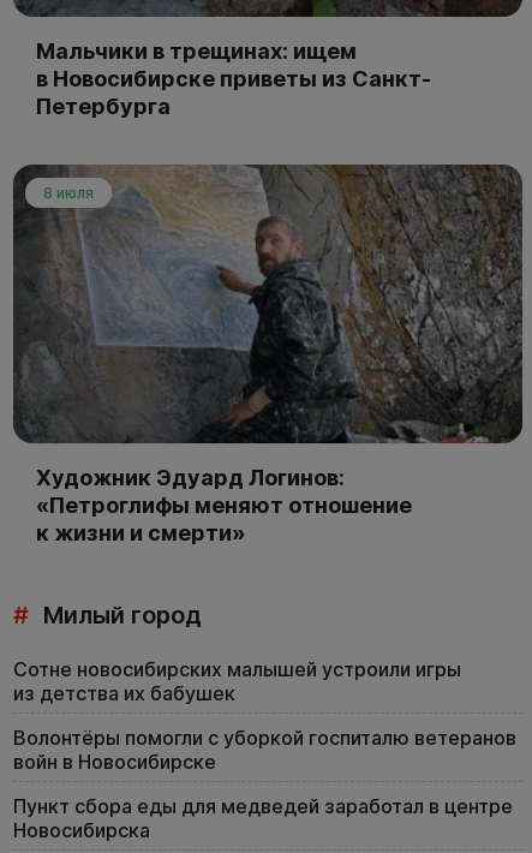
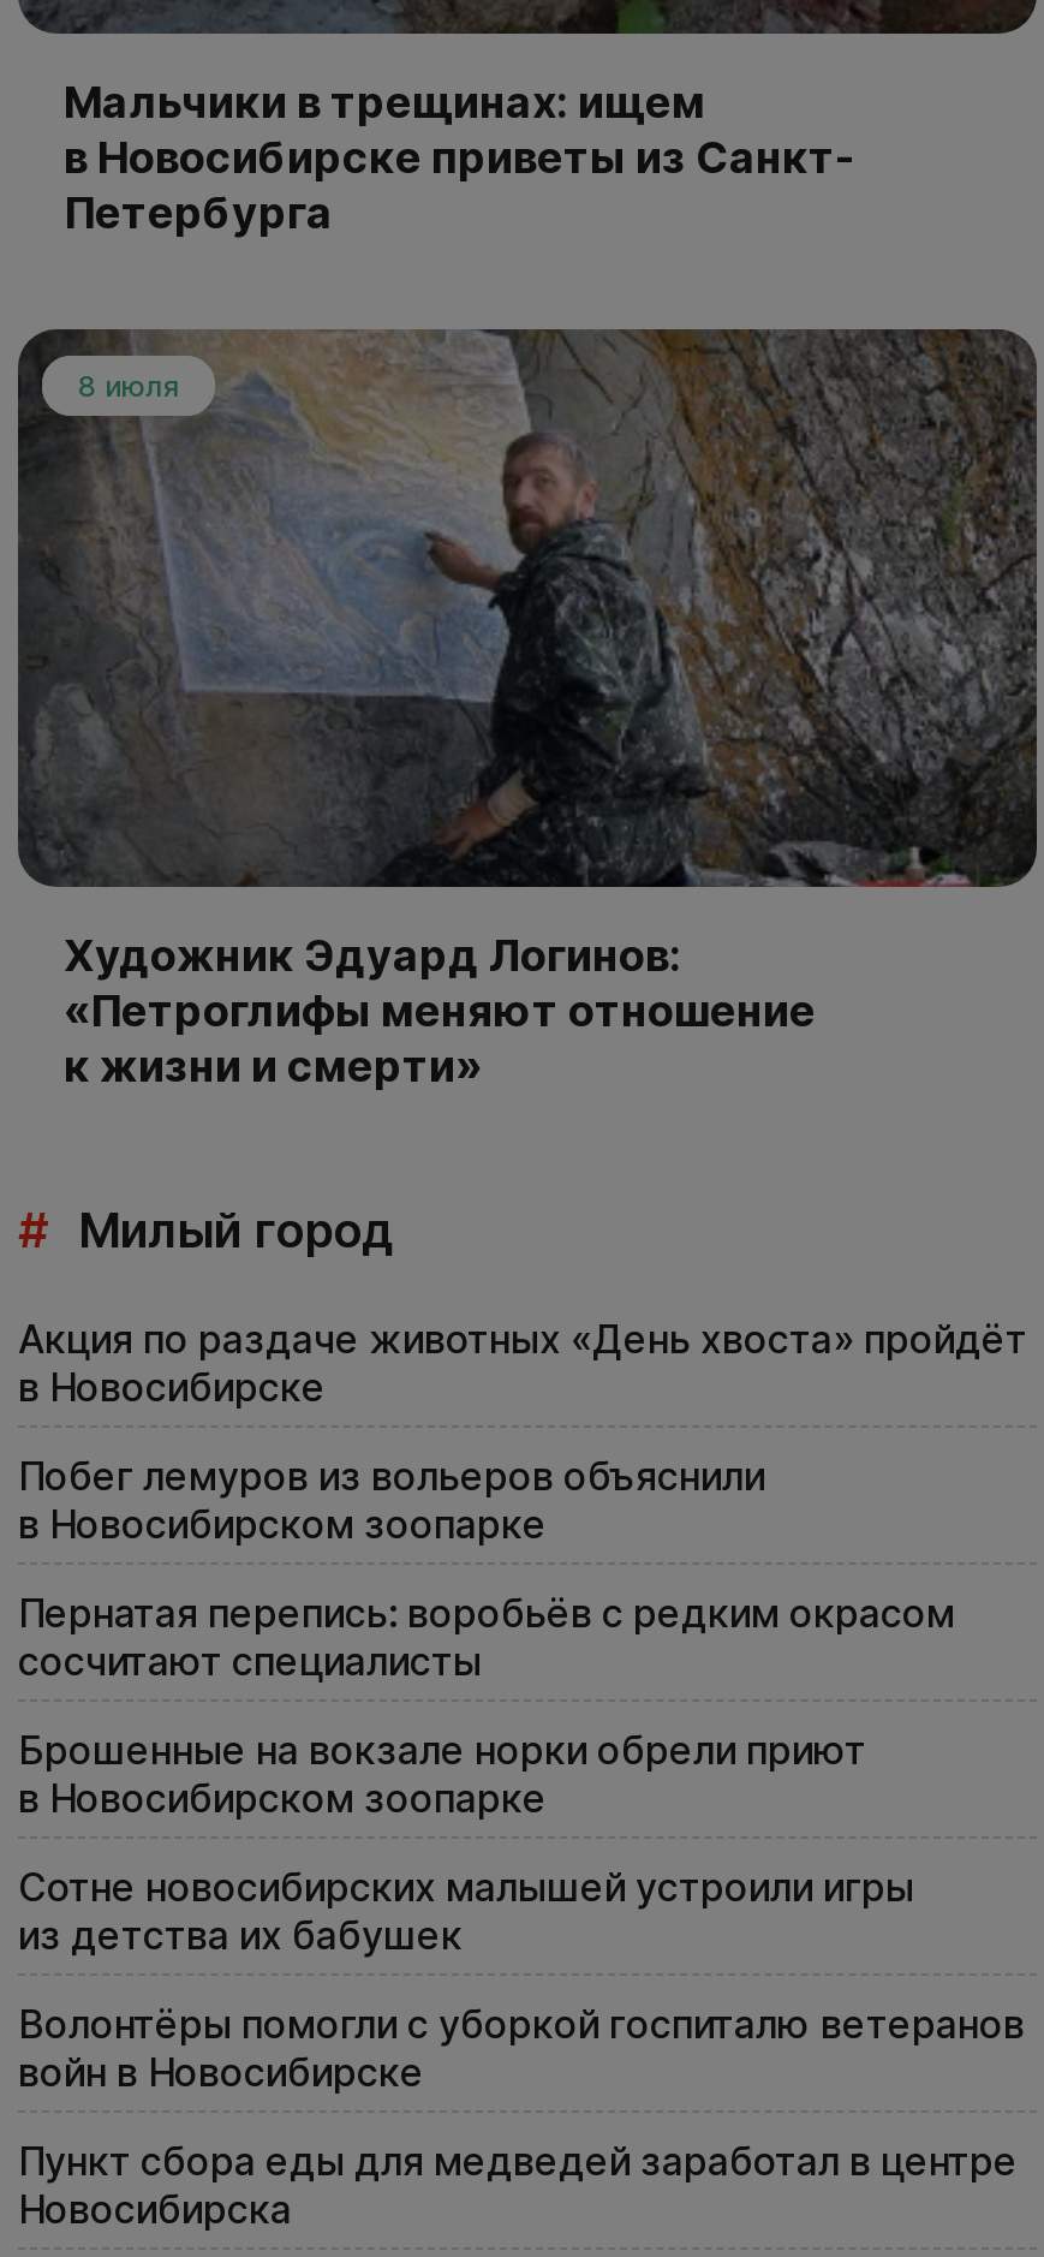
none -> [18,1315,1027,1822] Акция по раздаче животных «День хвоста» пройдёт | в Новосибирске | Побег лемуров из вольеров объяснили | в Новосибирском зоопарке | Пернатая перепись: воробьёв с редким окрасом | сосчитают специалисты | Брошенные на вокзале норки обрели приют | в Новосибирском зоопарке

